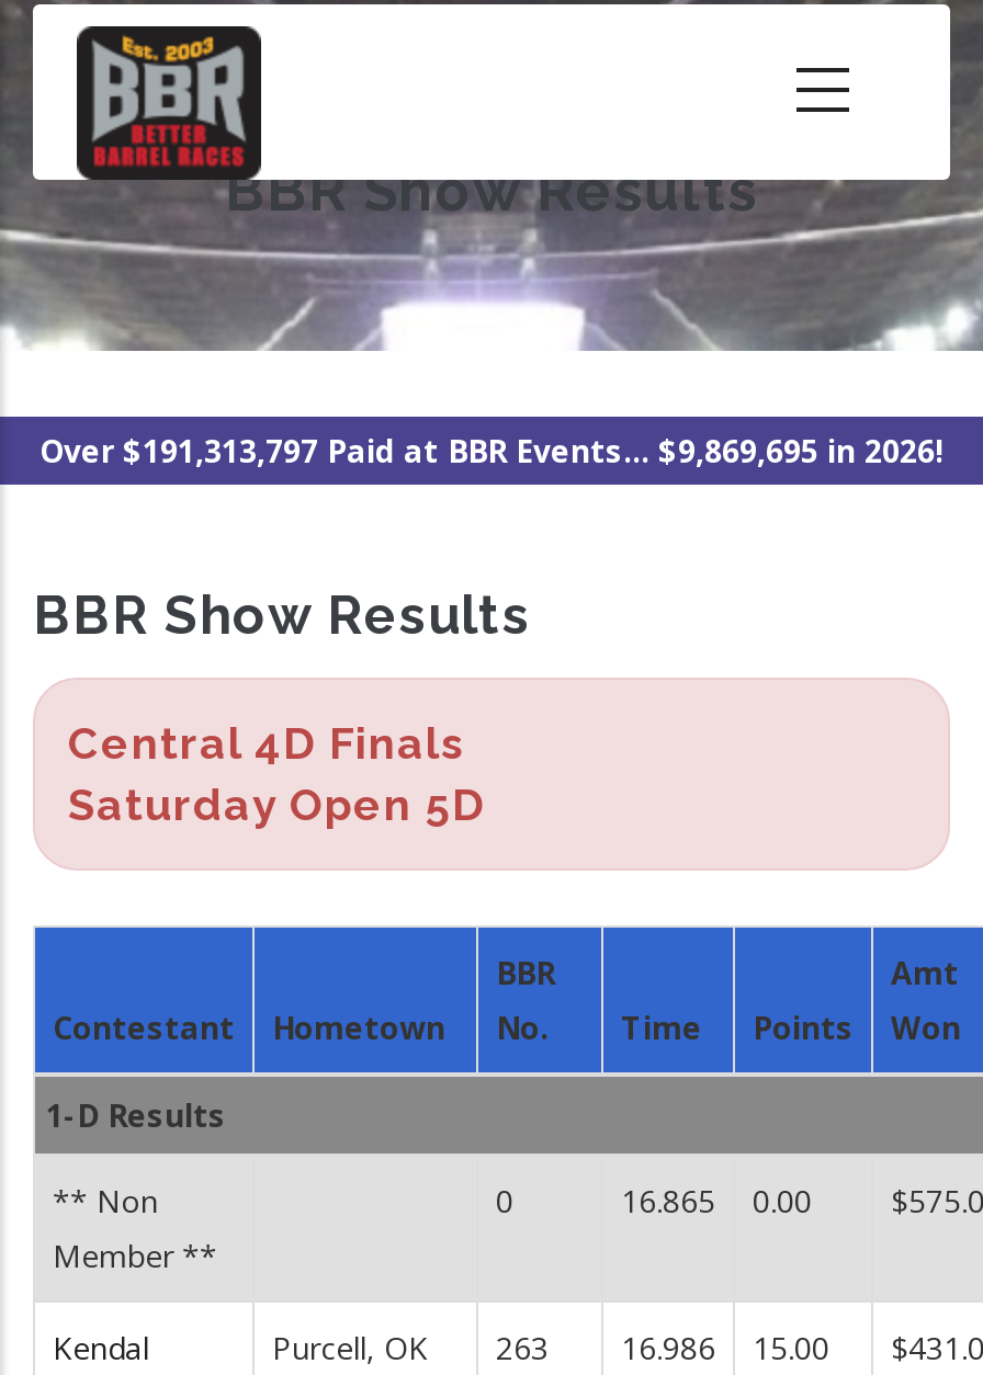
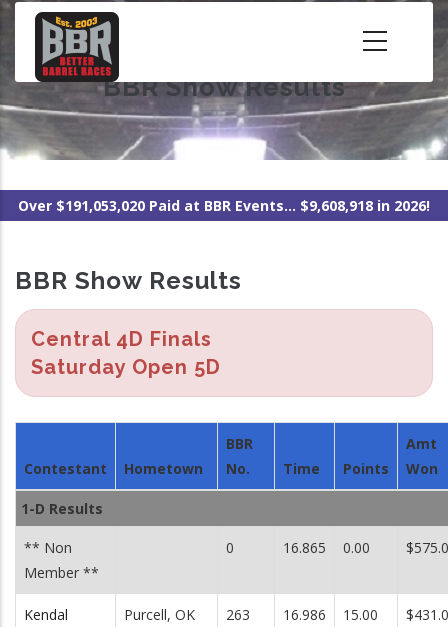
[39,430,944,471] Over $191,313,797 Paid at BBR Events... $9,869,695 in 2026! -> [18,196,430,215] Over $191,053,020 Paid at BBR Events... $9,608,918 in 2026!

